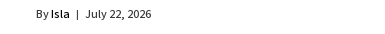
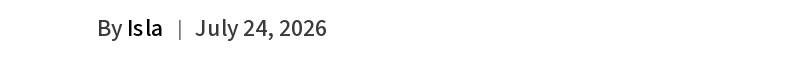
[36,6,151,23] By Isla July 22, 2026 -> [97,12,327,46] By Isla July 24, 2026

